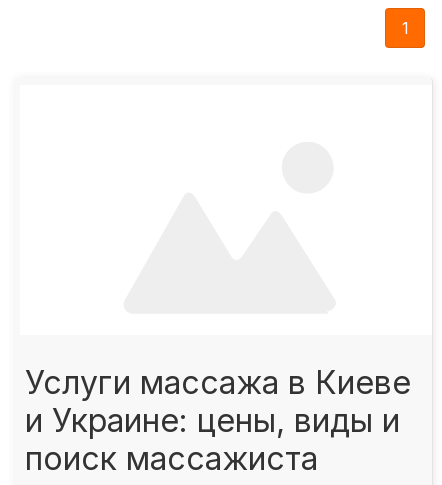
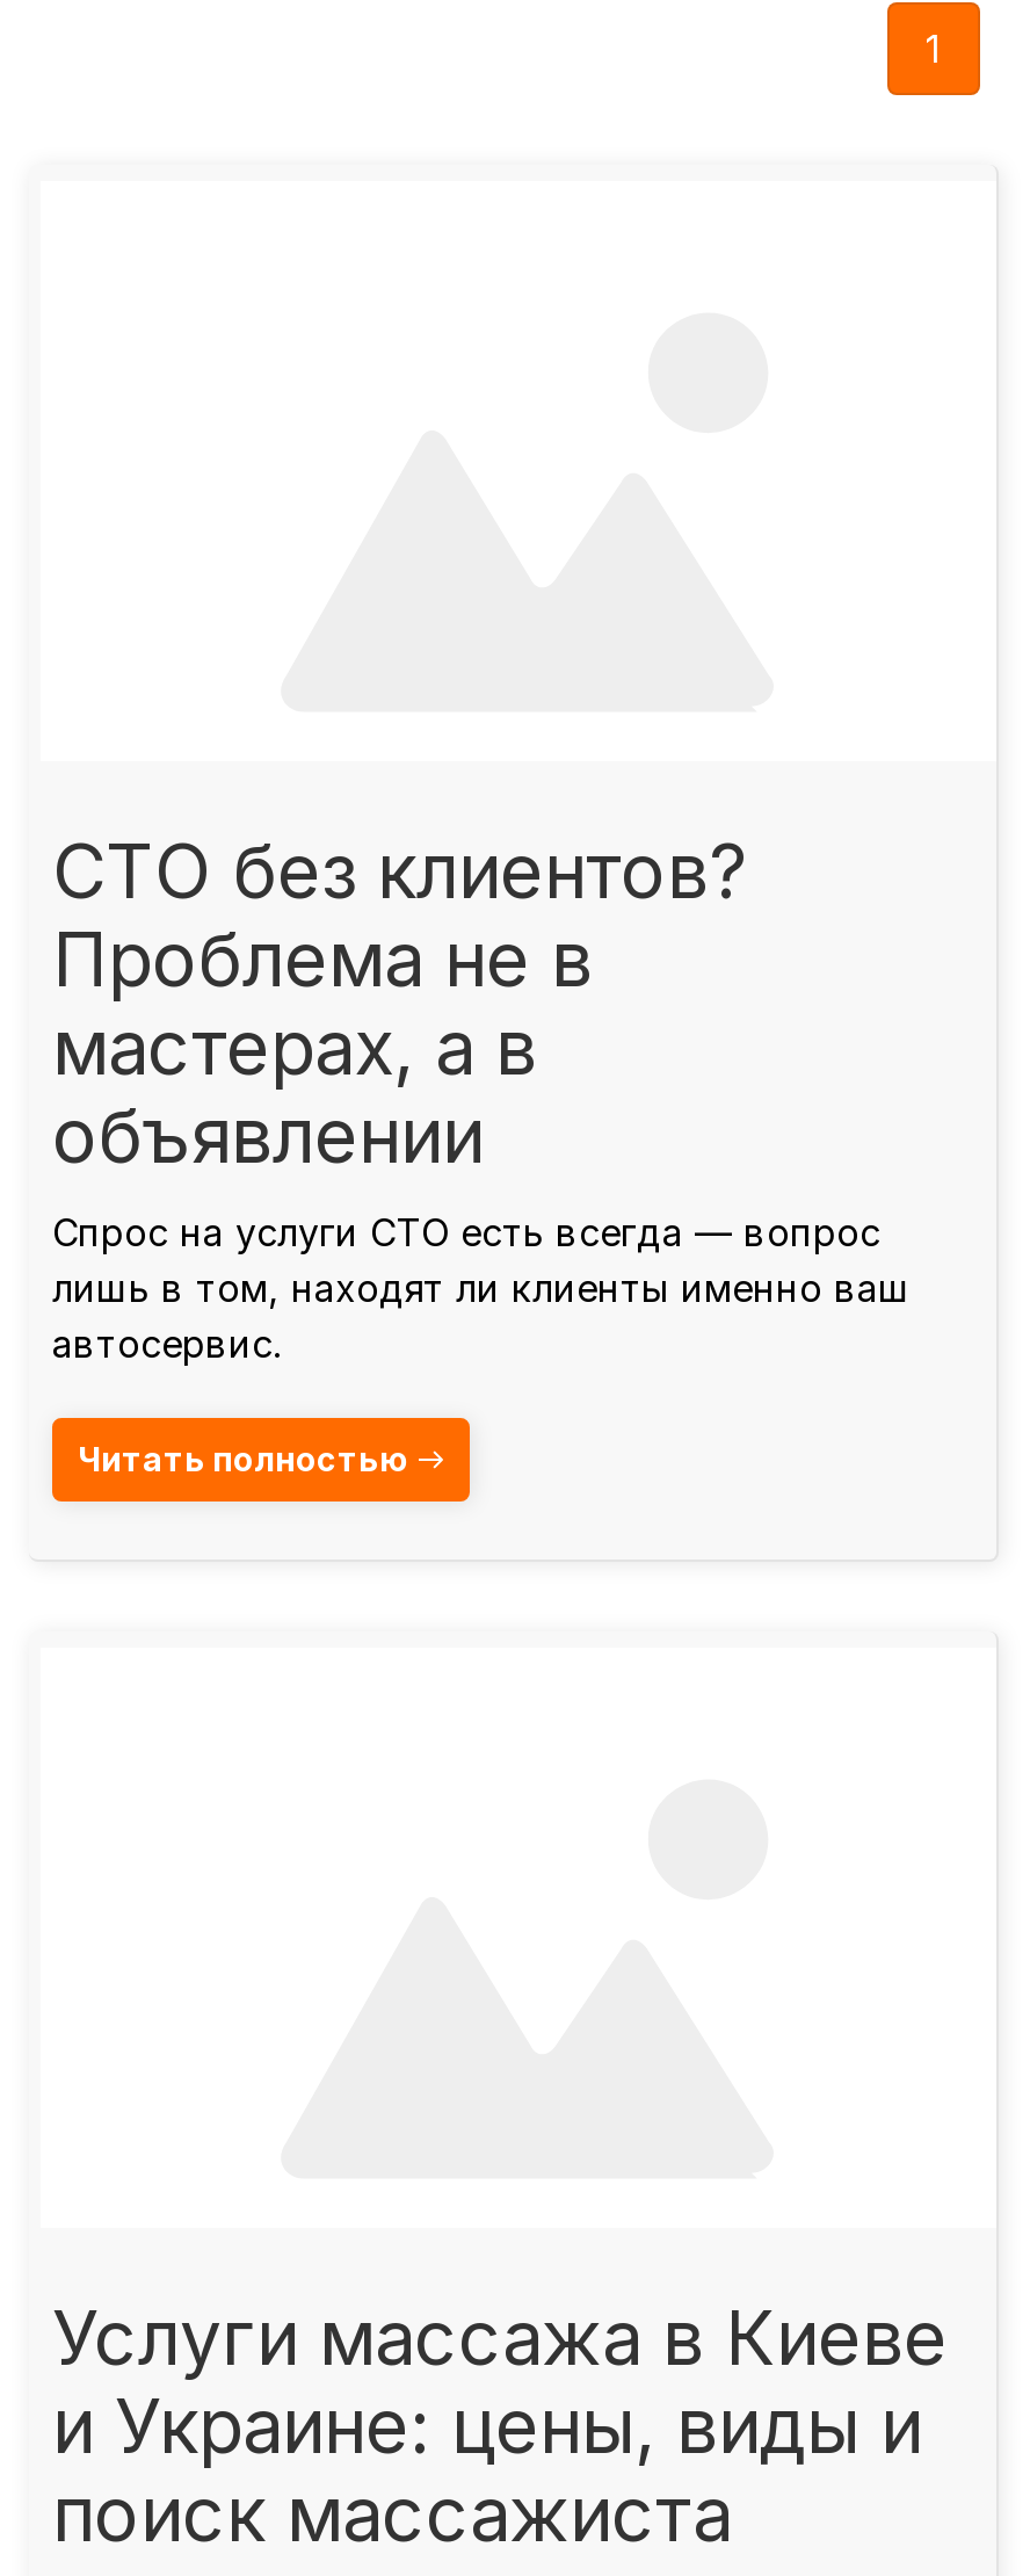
none -> [52,827,911,1479] СТО без клиентов? | Проблема не в | мастерах, а в | объявлении | Спрос на услуги СТО есть всегда — вопрос | лишь в том, находят ли клиенты именно ваш | автосервис. | Читать полностью

